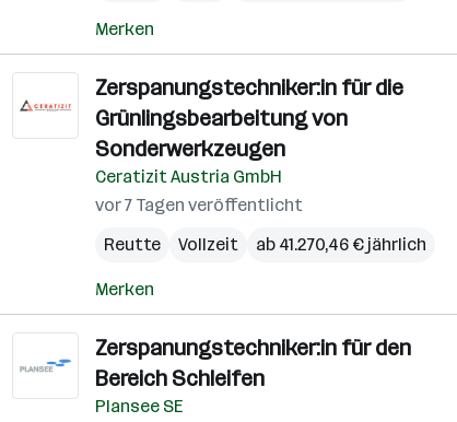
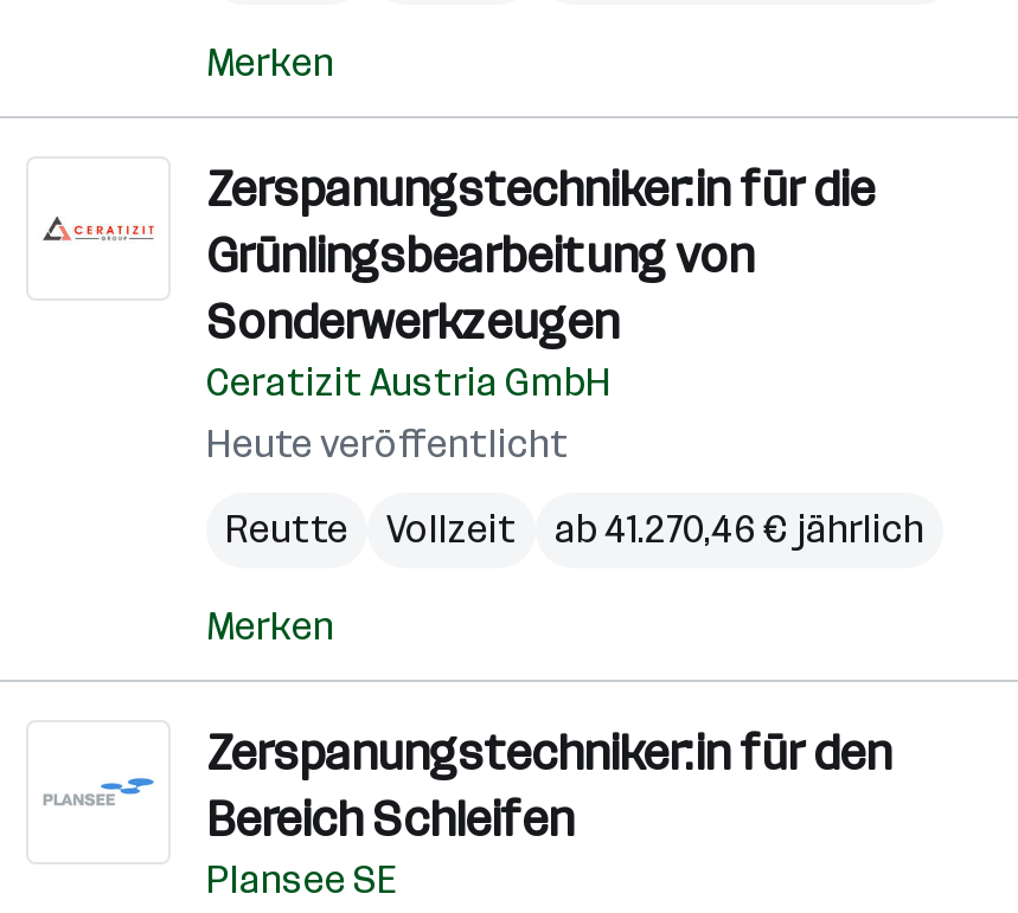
[95,195,303,215] vor 7 Tagen veröffentlicht -> [206,422,569,467] Heute veröffentlicht

